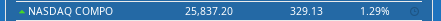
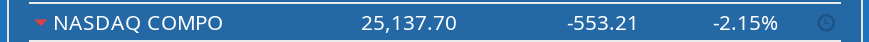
[185,4,233,18] 25,837.20 -> [361,8,457,36] 25,137.70
[290,4,323,18] 329.13 -> [567,8,639,36] -553.21
[360,4,390,18] 1.29% -> [713,8,779,36] -2.15%

